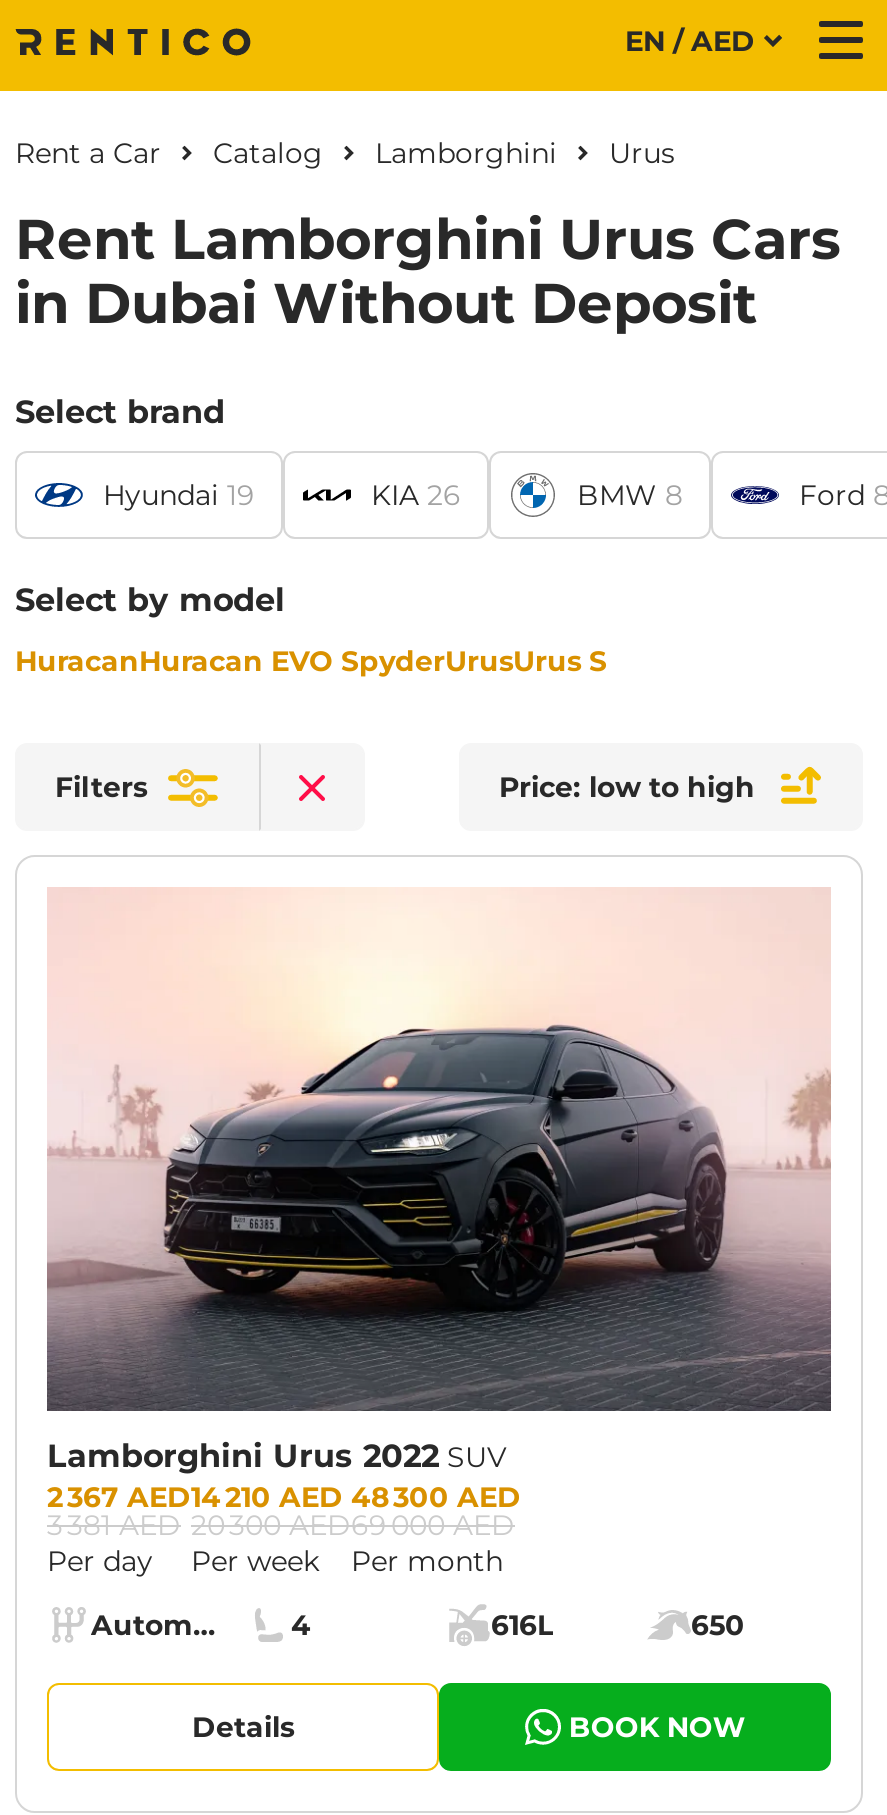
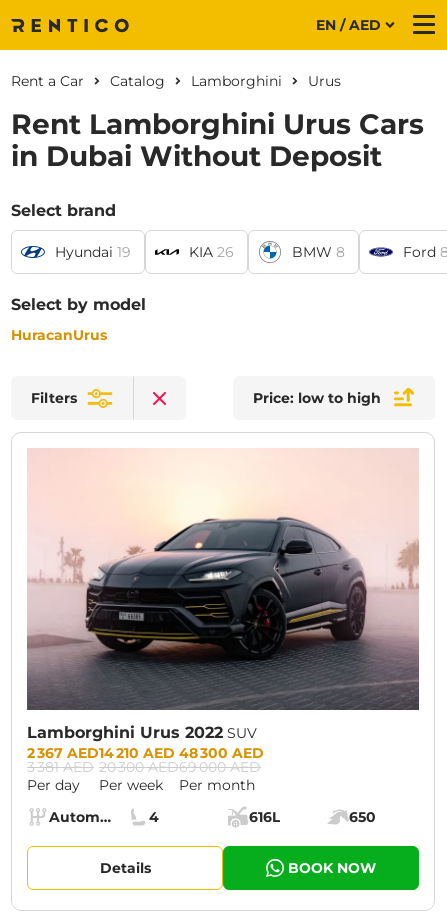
[15,643,607,679] HuracanHuracan EVO SpyderUrusUrus S -> [11,326,107,344] HuracanUrus

